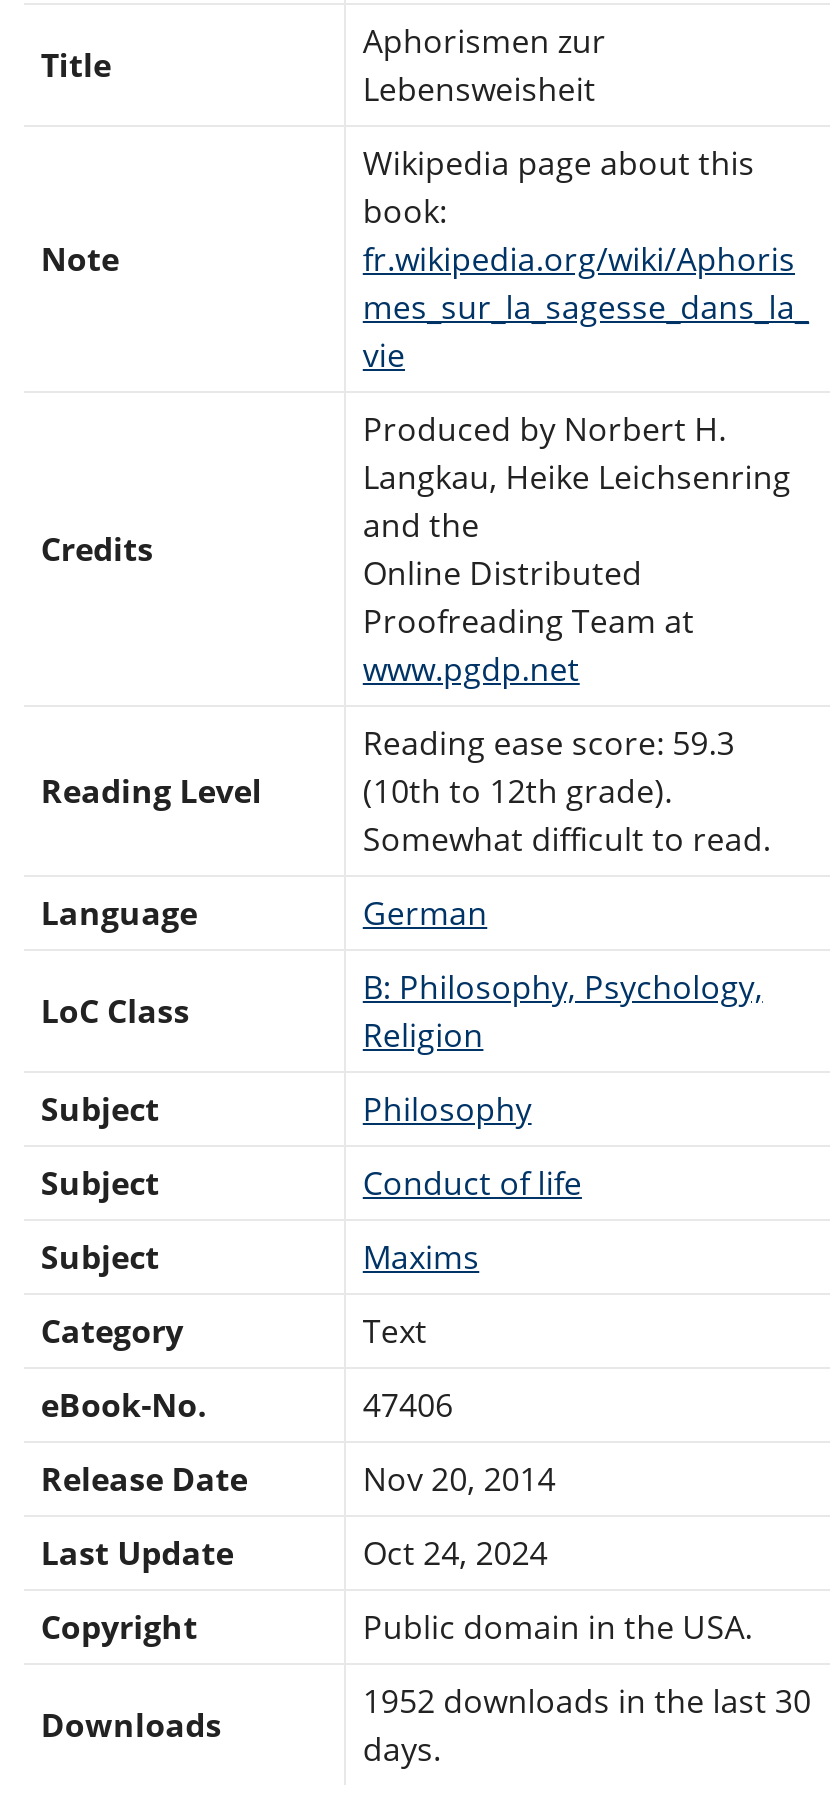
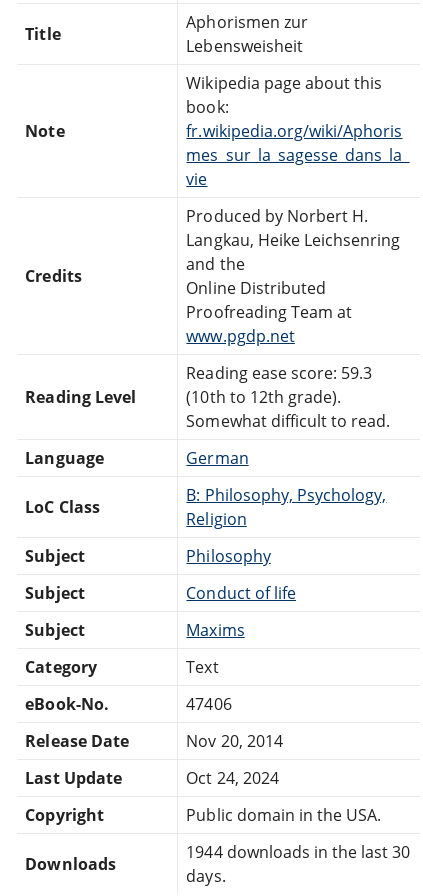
[363,1679,811,1723] 1952 downloads in the last 30 -> [186,841,410,863] 1944 downloads in the last 30

